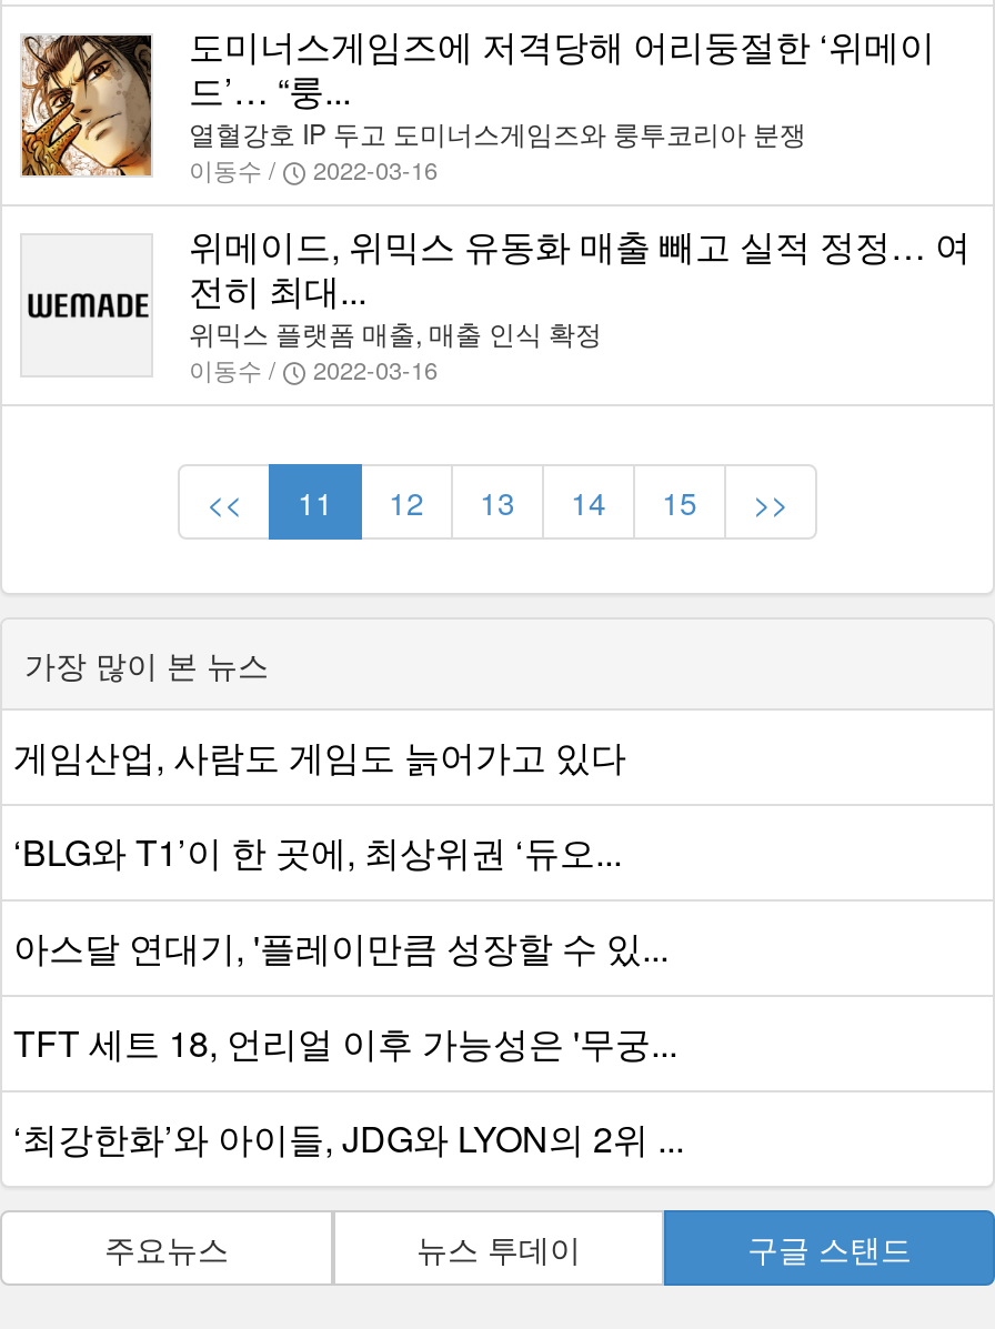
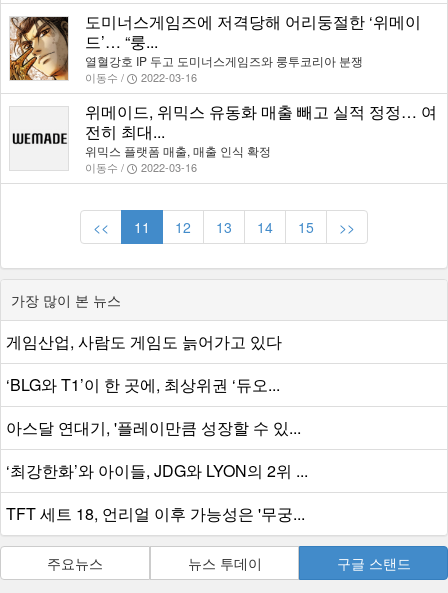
moved [13,1017,677,1068] -> [6,502,305,525]: TFT 세트 18, 언리얼 이후 가능성은 '무궁...
moved [13,1112,684,1164] -> [6,459,308,482]: ‘최강한화’와 아이들, JDG와 LYON의 2위 ...

